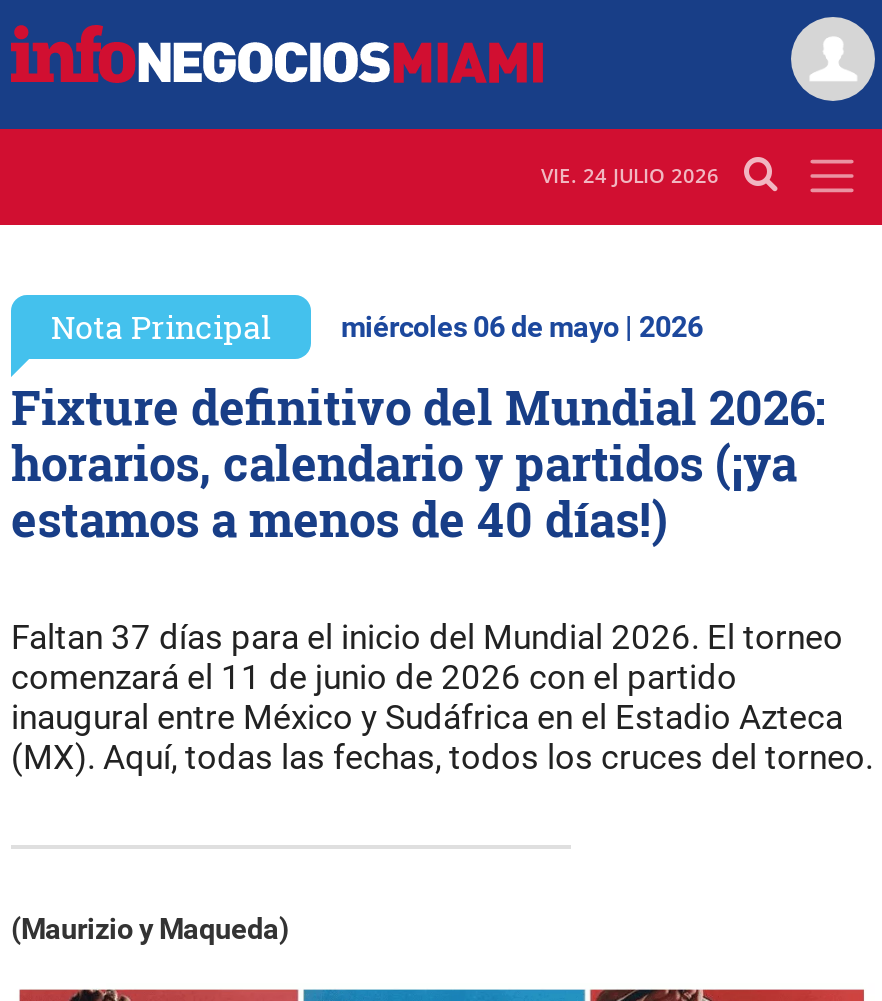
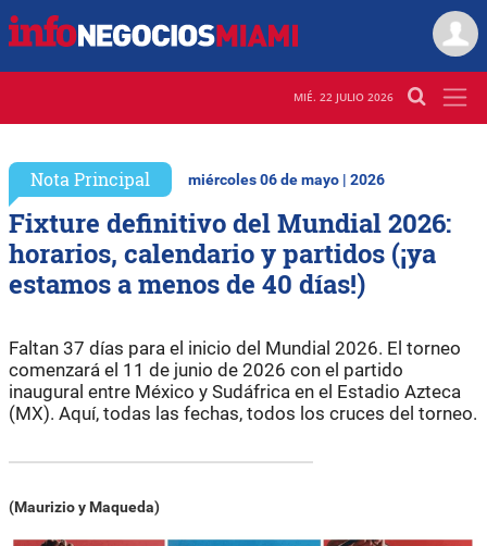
[541,162,719,190] VIE. 24 JULIO 2026 -> [294,90,394,105] MIÉ. 22 JULIO 2026

